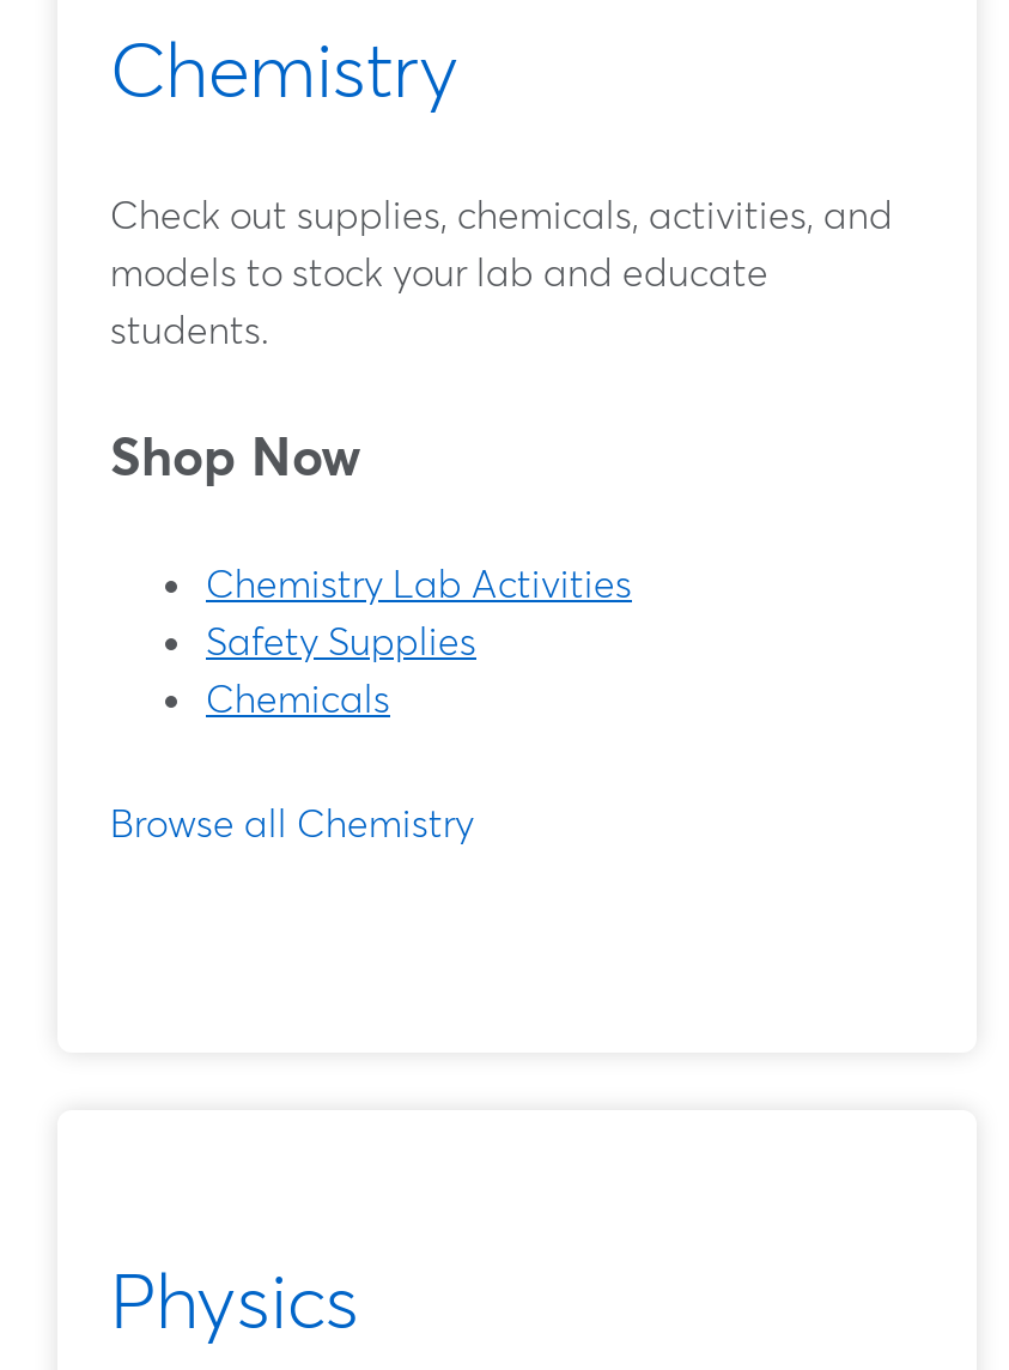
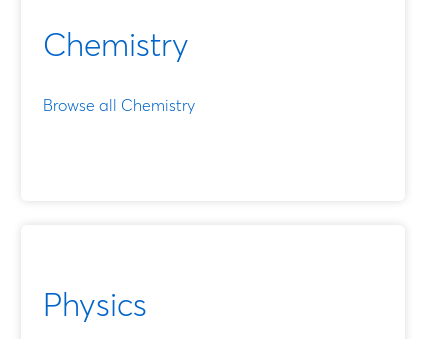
[110,190,893,722] Check out supplies, chemicals, activities, and | models to stock your lab and educate | students. | Shop Now | Chemistry Lab Activities | Safety Supplies | Chemicals -> none

